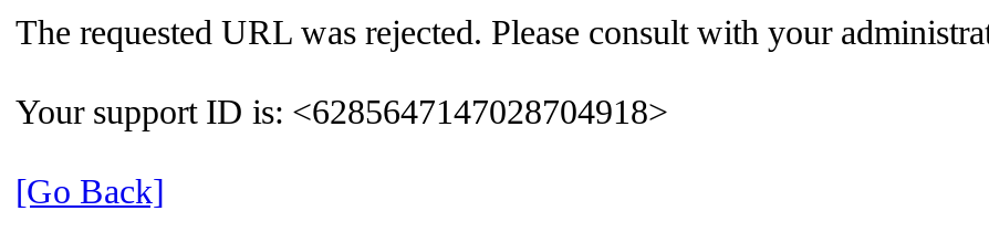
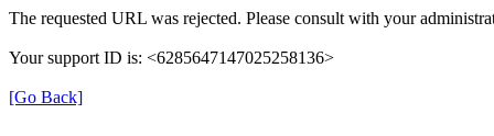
[15,93,668,130] Your support ID is: <6285647147028704918> -> [9,48,334,67] Your support ID is: <6285647147025258136>

